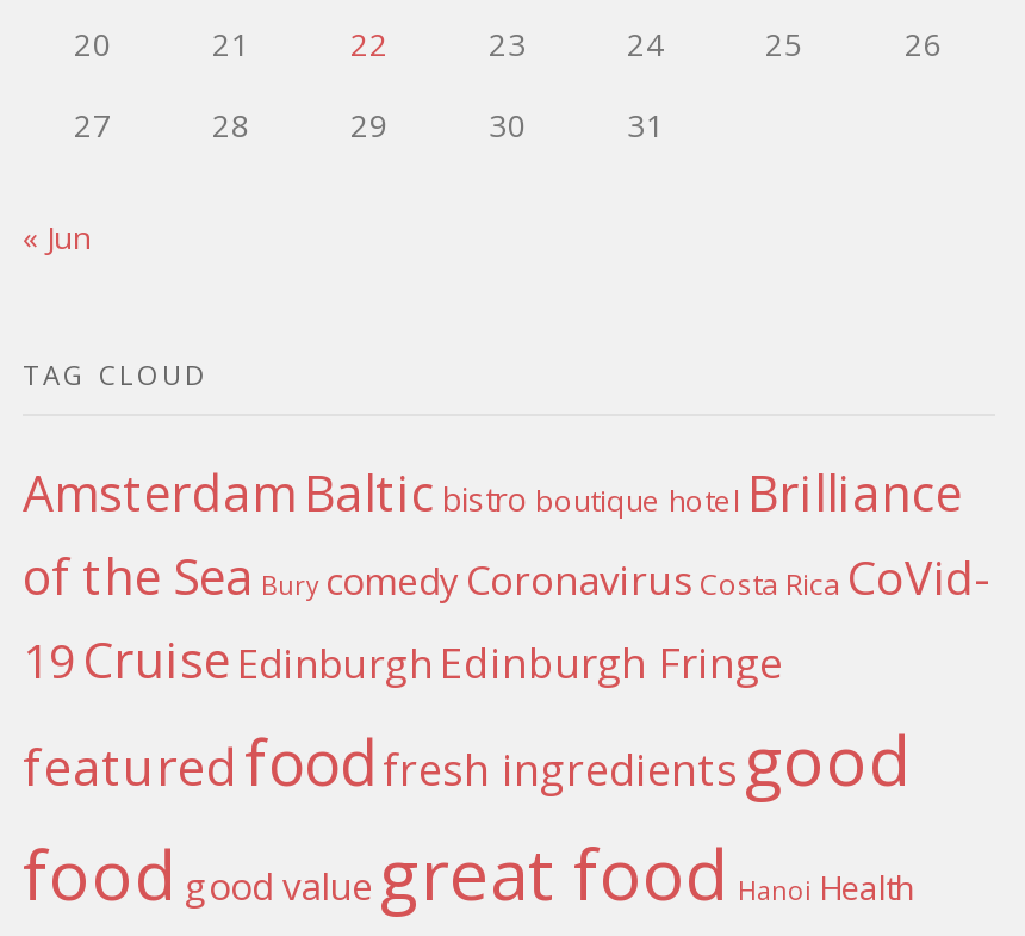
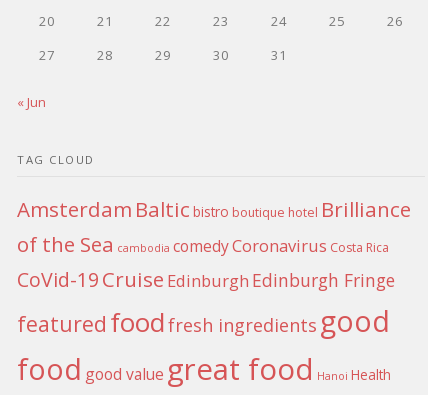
[23,542,990,692] of the Sea Bury comedy Coronavirus Costa Rica CoVid- | 19 Cruise Edinburgh Edinburgh Fringe -> [17,230,395,293] of the Sea cambodia comedy Coronavirus Costa Rica | CoVid-19 Cruise Edinburgh Edinburgh Fringe

